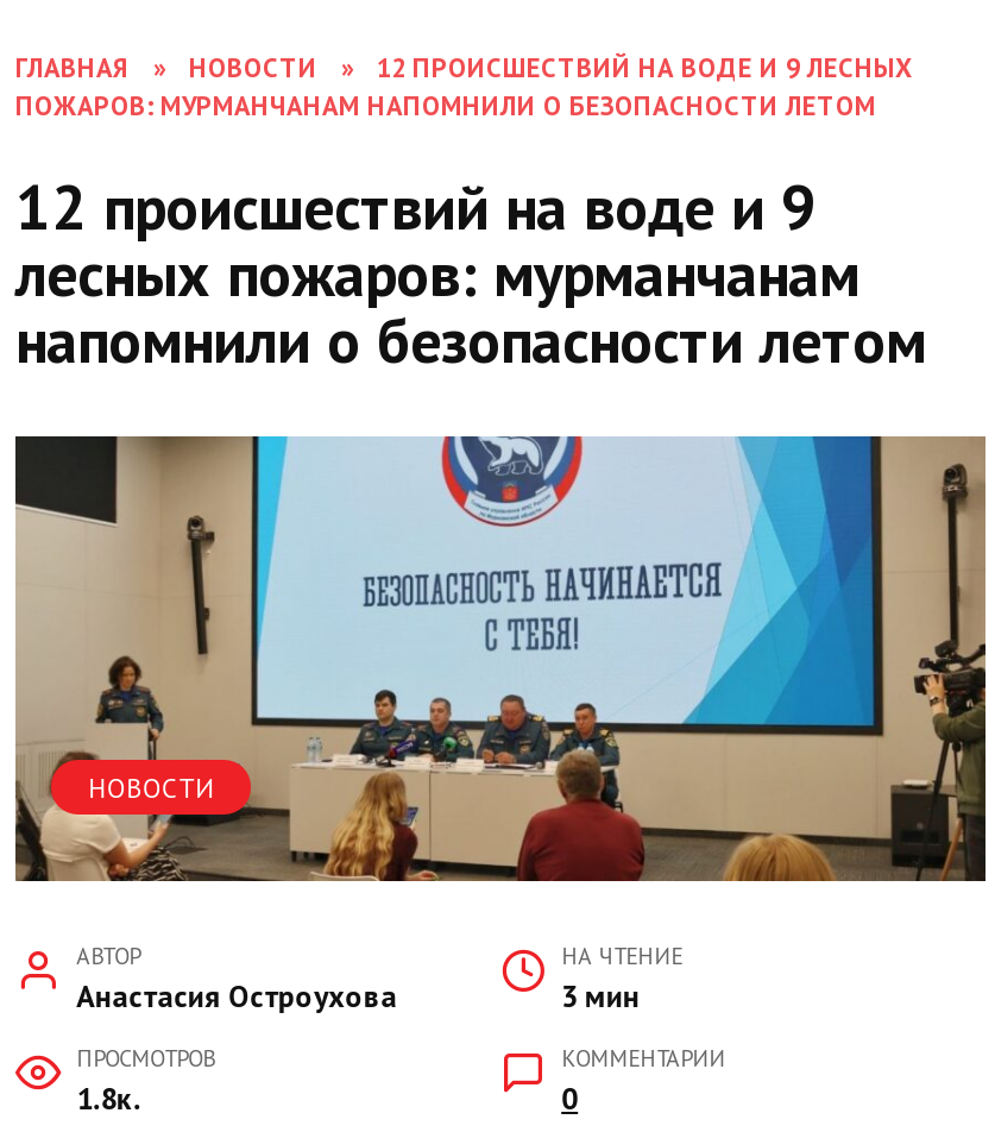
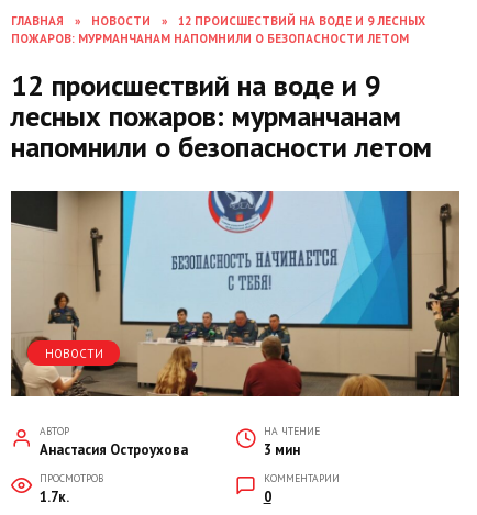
[76,1079,141,1120] 1.8к. -> [39,488,69,507] 1.7к.

